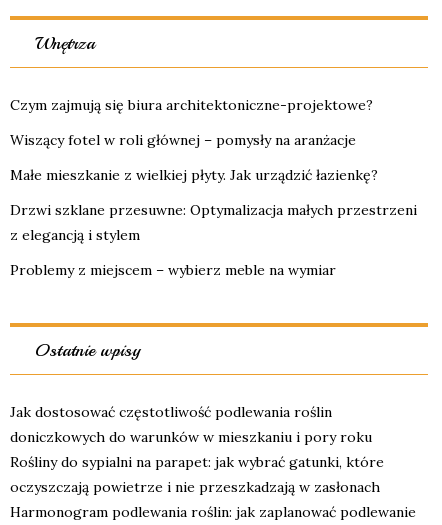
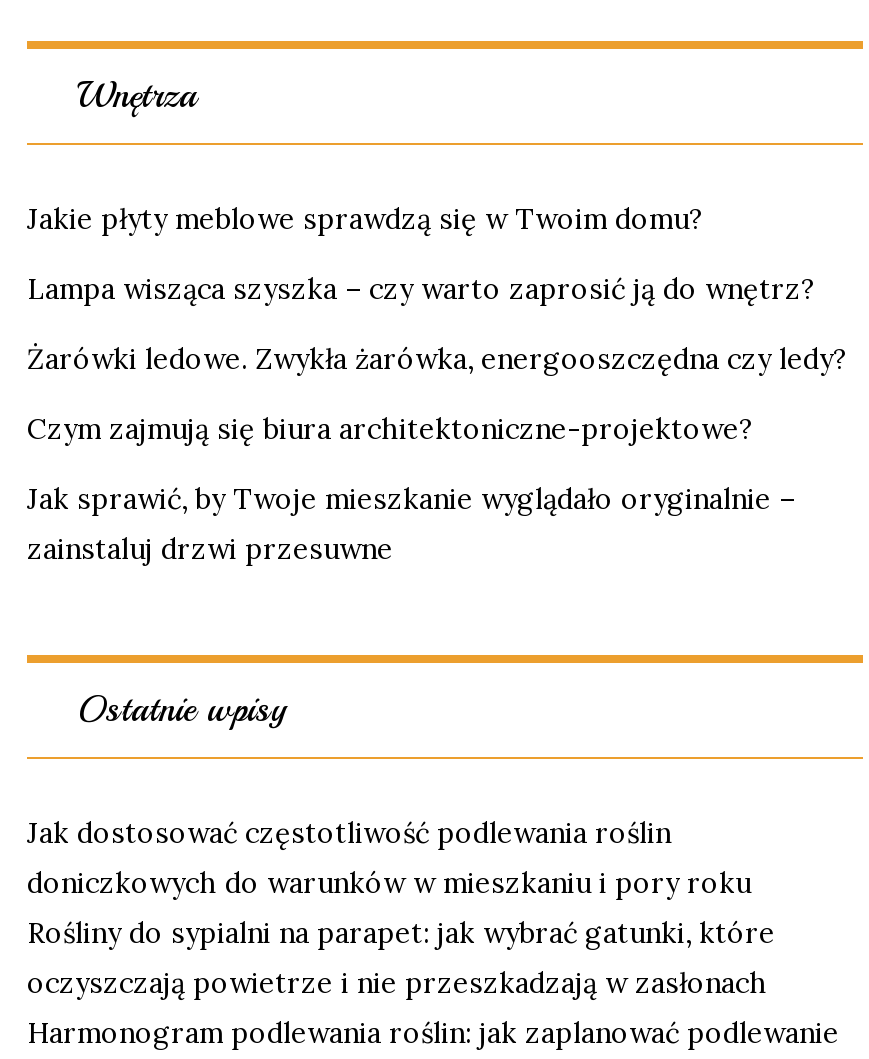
none -> [27,201,847,377] Jakie płyty meblowe sprawdzą się w Twoim domu? | Lampa wisząca szyszka – czy warto zaprosić ją do wnętrz? | Żarówki ledowe. Zwykła żarówka, energooszczędna czy ledy?
moved [10,96,373,114] -> [27,411,753,447]: Czym zajmują się biura architektoniczne-projektowe?
[10,131,417,279] Wiszący fotel w roli głównej – pomysły na aranżacje | Małe mieszkanie z wielkiej płyty. Jak urządzić łazienkę? | Drzwi szklane przesuwne: Optymalizacja małych przestrzeni | z elegancją i stylem | Problemy z miejscem – wybierz meble na wymiar -> [27,481,795,567] Jak sprawić, by Twoje mieszkanie wyglądało oryginalnie – | zainstaluj drzwi przesuwne

